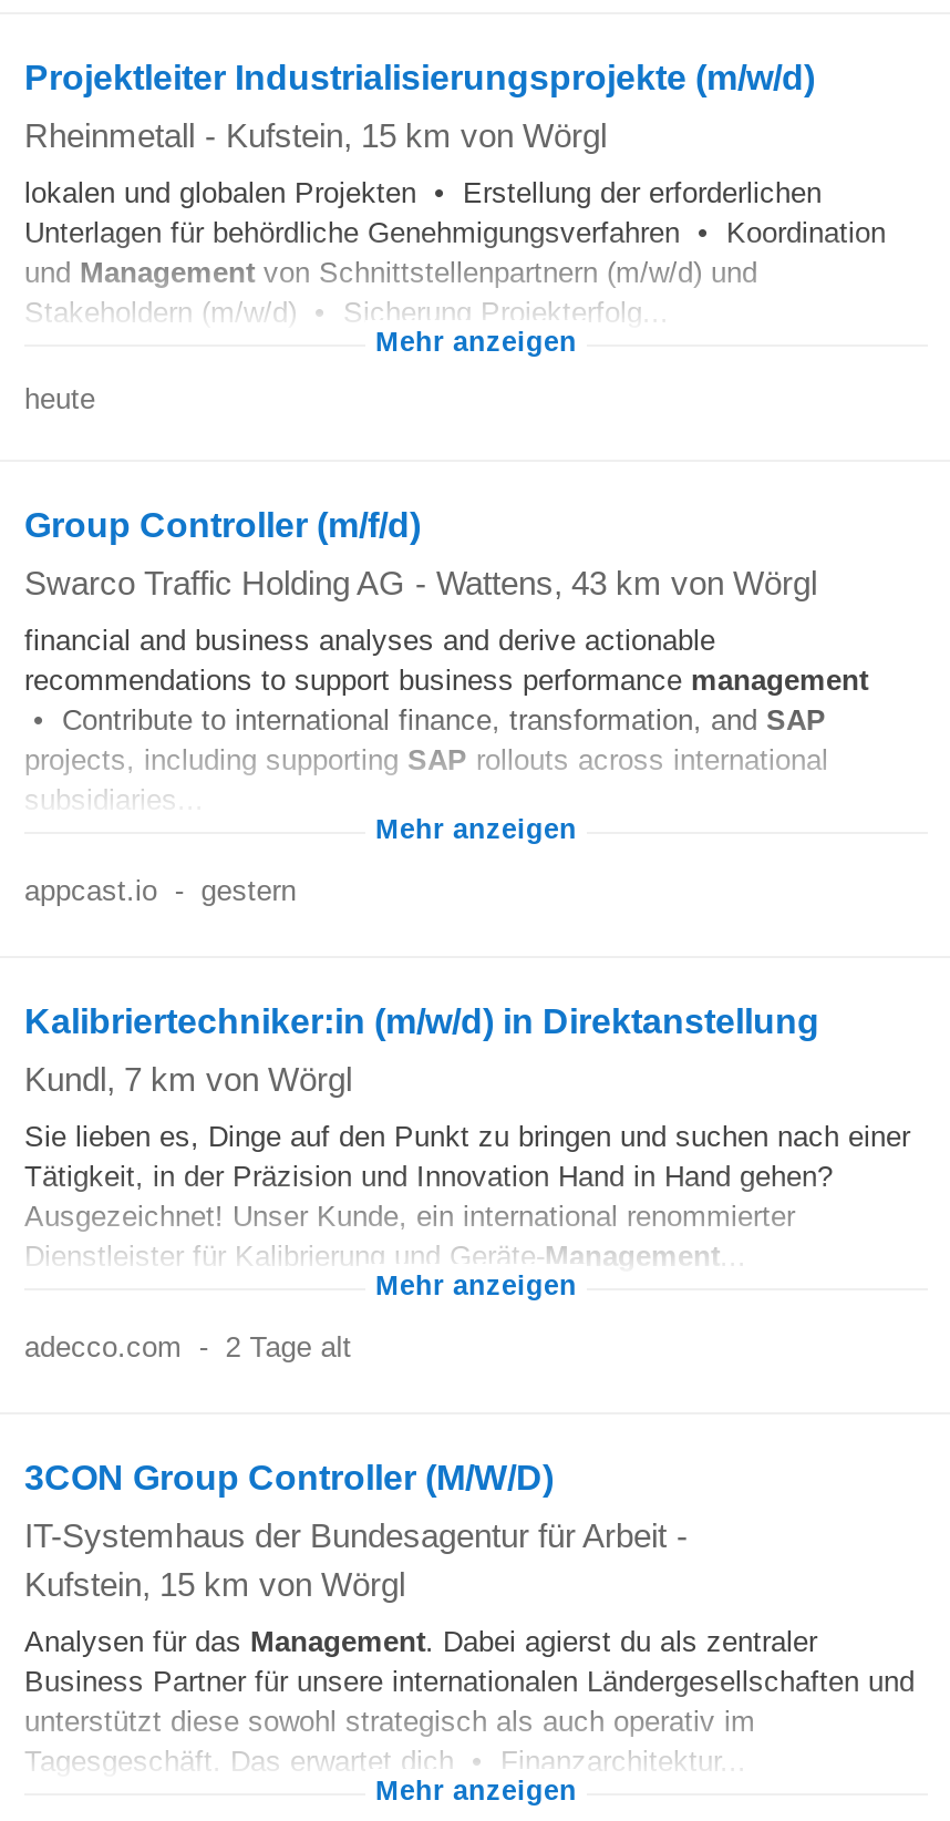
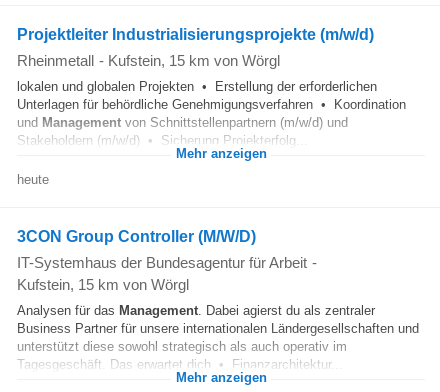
[24,506,868,907] Group Controller (m/f/d) | Swarco Traffic Holding AG - Wattens, 43 km von Wörgl | financial and business analyses and derive actionable | recommendations to support business performance management | • Contribute to international finance, transformation, and SAP | projects, including supporting SAP rollouts across international | subsidiaries... | Mehr anzeigen | appcast.io - gestern -> none
[24,1002,910,1364] Kalibriertechniker:in (m/w/d) in Direktanstellung | Kundl, 7 km von Wörgl | Sie lieben es, Dinge auf den Punkt zu bringen und suchen nach einer | Tätigkeit, in der Präzision und Innovation Hand in Hand gehen? | Ausgezeichnet! Unser Kunde, ein international renommierter | Dienstleister für Kalibrierung und Geräte-Management... | Mehr anzeigen | adecco.com - 2 Tage alt -> none

